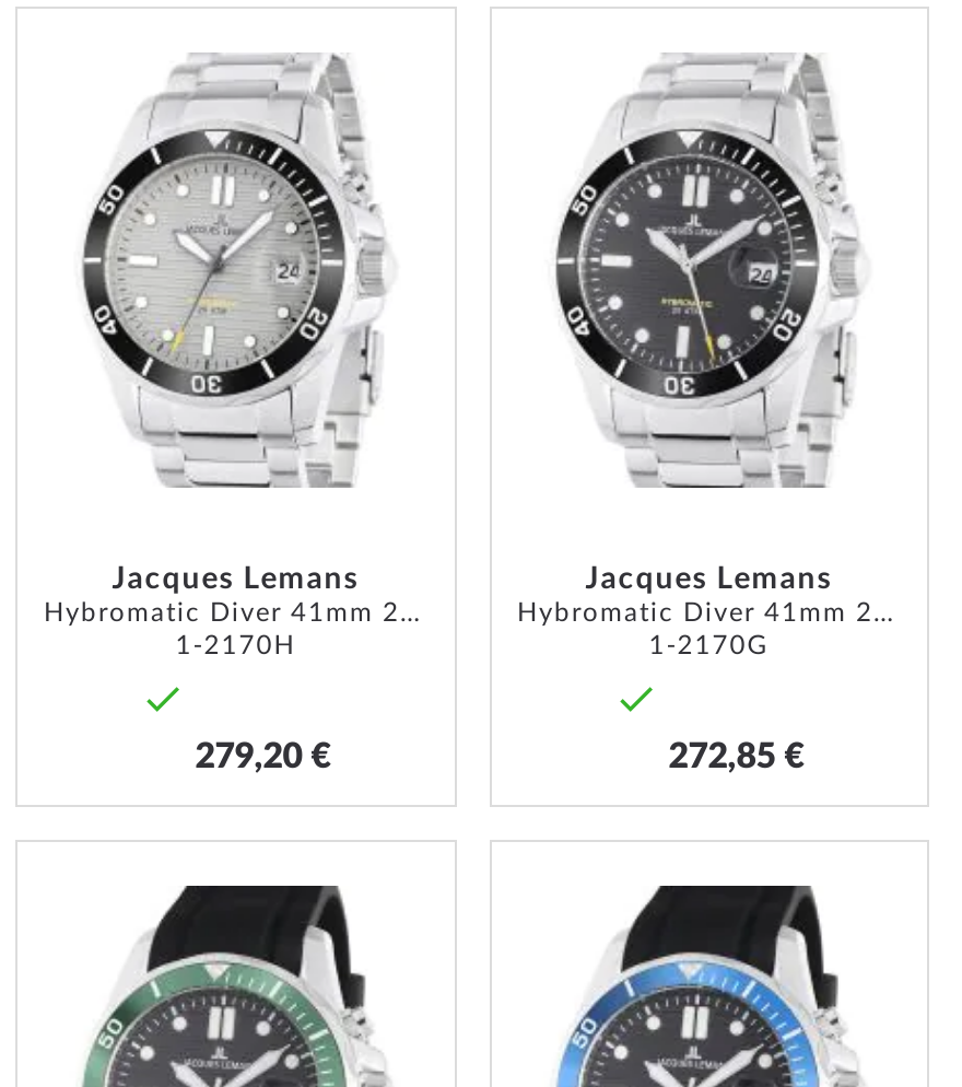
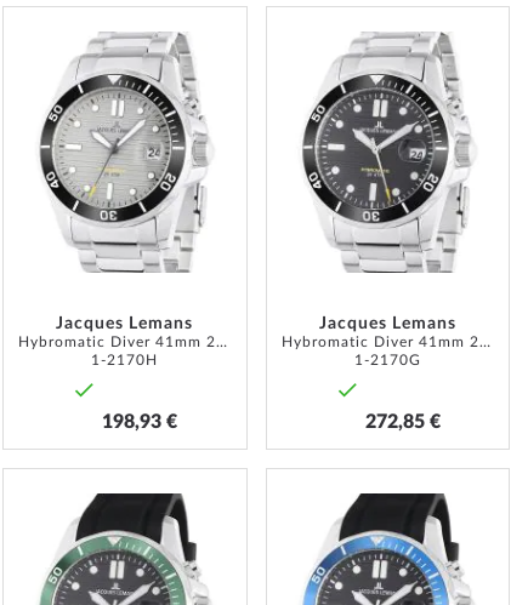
[195,739,331,774] 279,20 € -> [102,412,177,432] 198,93 €

